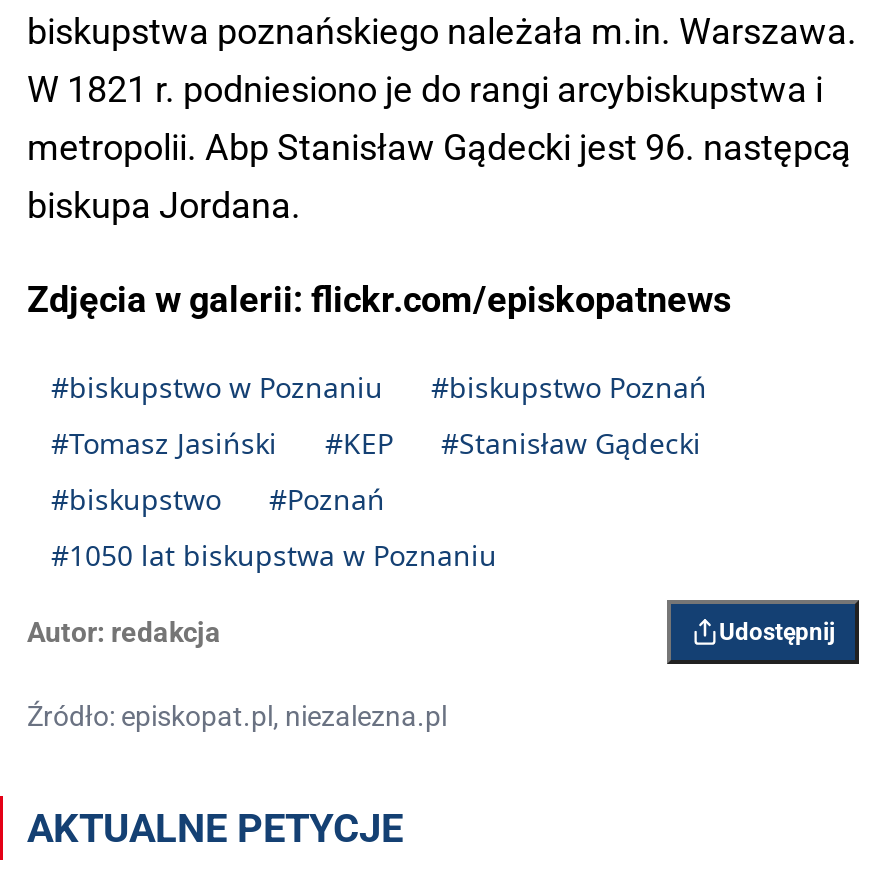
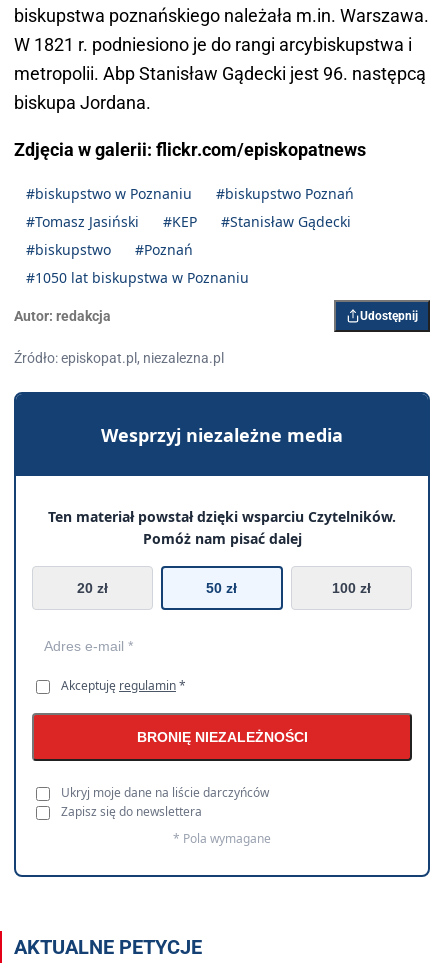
none -> [13,391,431,878] [image] | Wesprzyj niezależne media | Ten materiał powstał dzięki wsparciu Czytelników. | Pomóż nam pisać dalej | 20 zł | 50 zł | 100 zł
none -> [61,677,307,847] Akceptuję regulamin * | BRONIĘ NIEZALEŻNOŚCI | Ukryj moje dane na liście darczyńców | Zapisz się do newslettera | * Pola wymagane

